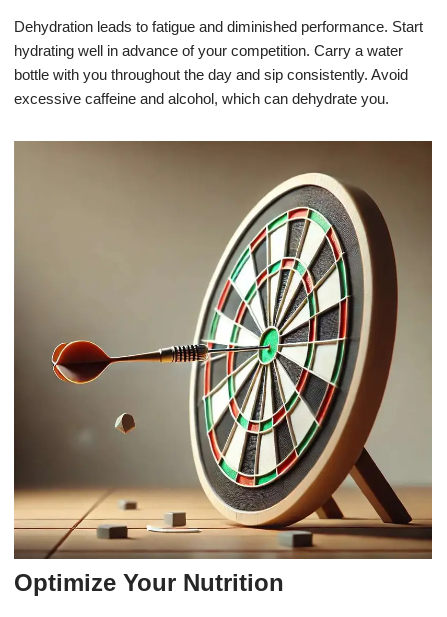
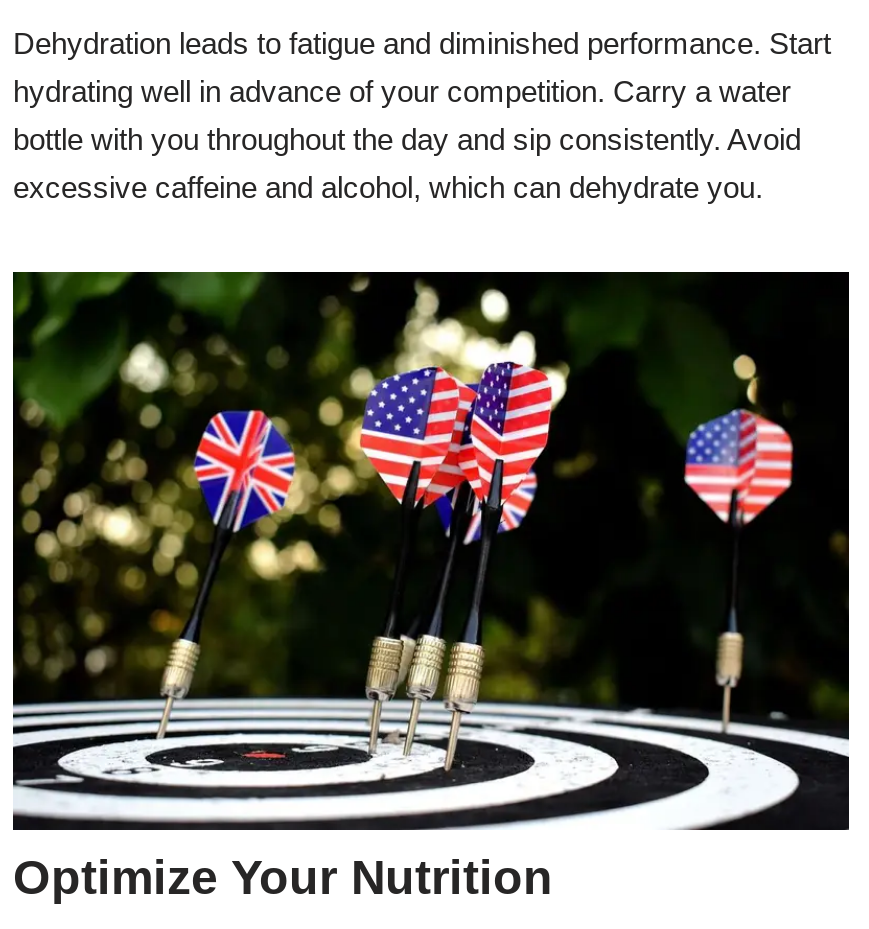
[13,141,433,560] [image] -> [13,271,849,831] [image]

